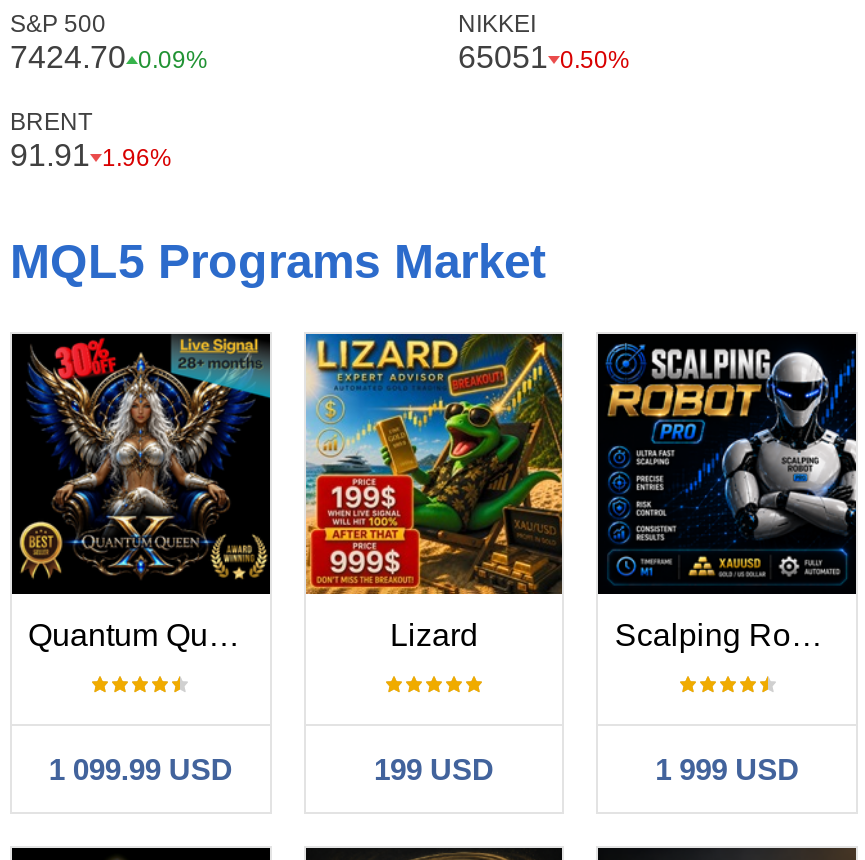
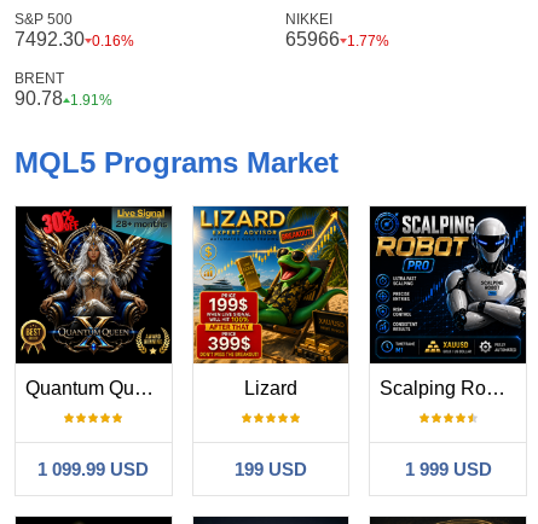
[10,40,208,74] 7424.70 0.09% -> [15,29,134,50] 7492.30 0.16%
[458,40,630,74] 65051 0.50% -> [285,29,389,50] 65966 1.77%
[10,138,172,172] 91.91 1.96% -> [15,88,112,109] 90.78 1.91%

